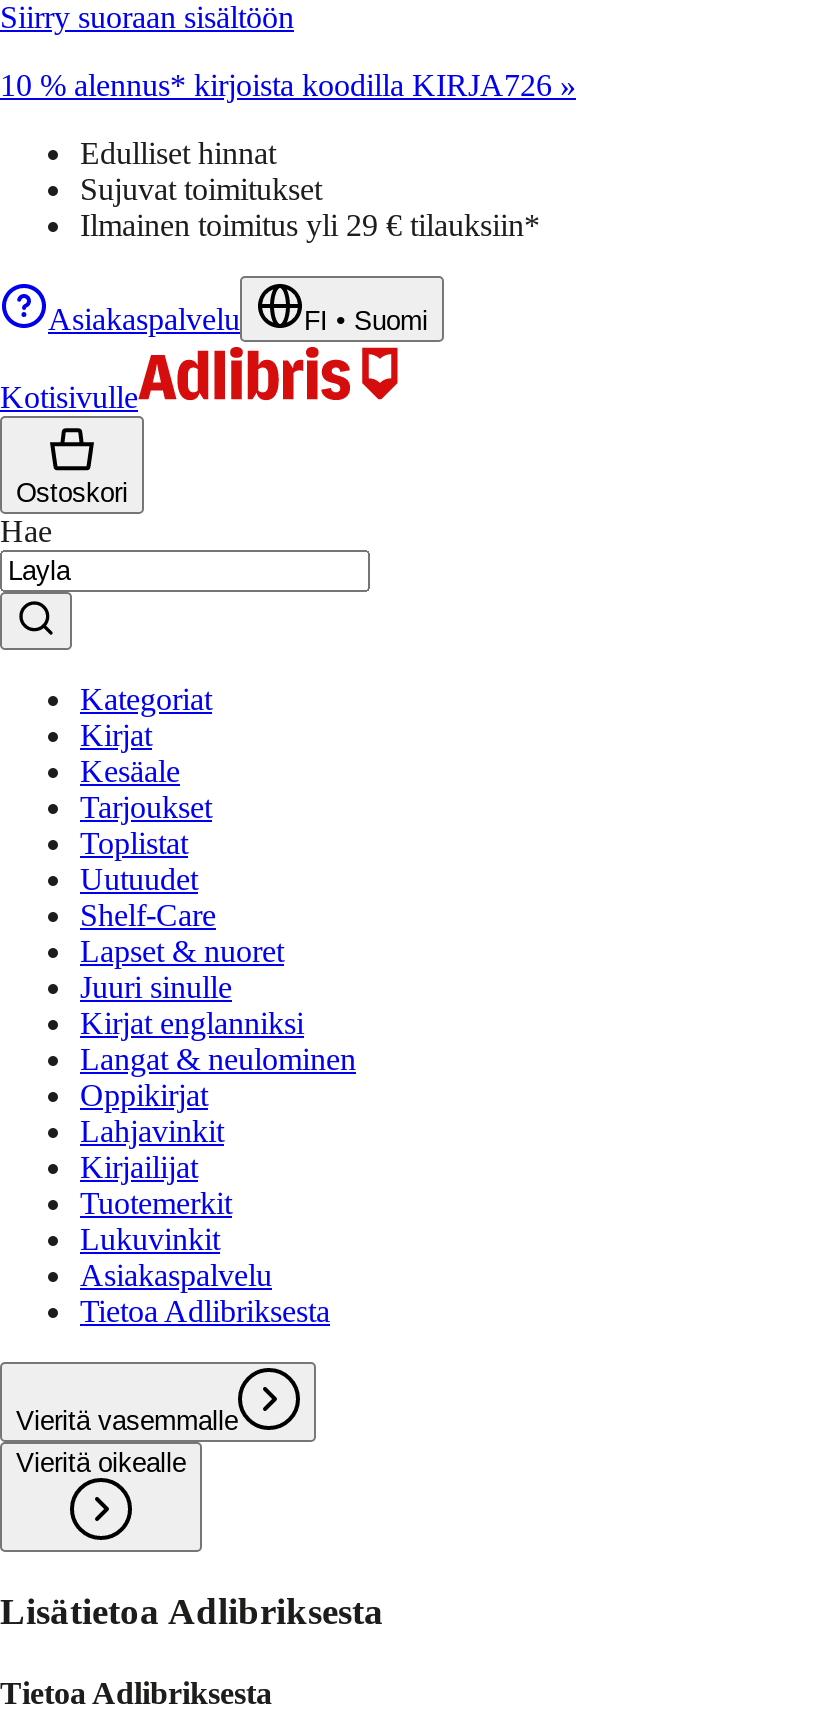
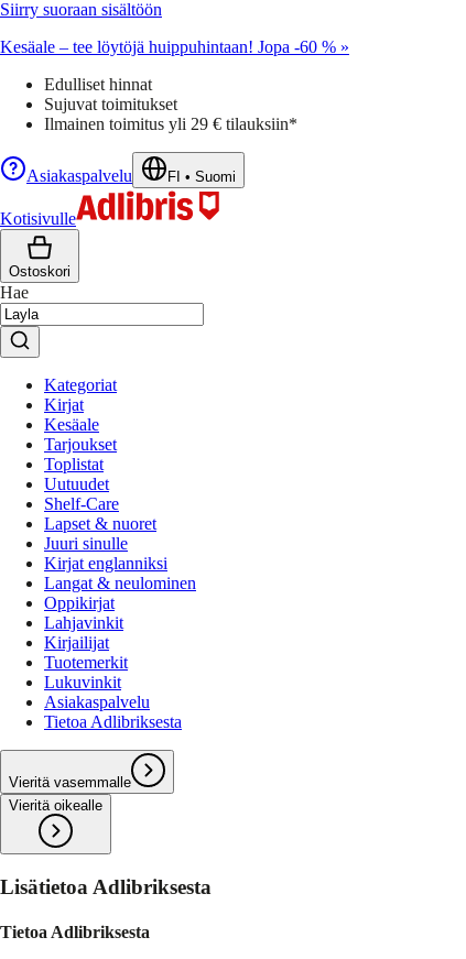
[0,68,576,102] 10 % alennus* kirjoista koodilla KIRJA726 » -> [0,37,349,56] Kesäale – tee löytöjä huippuhintaan! Jopa -60 % »

